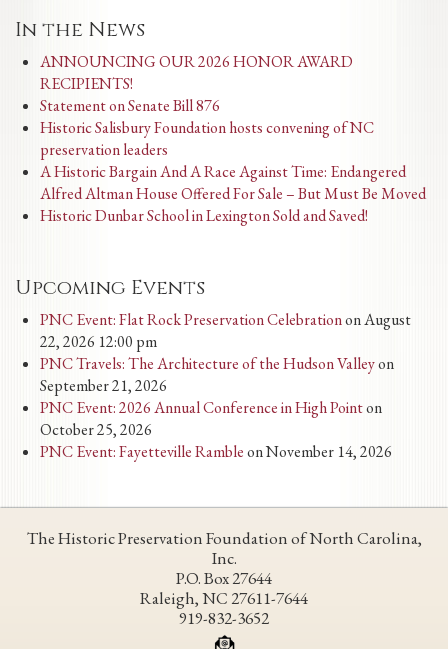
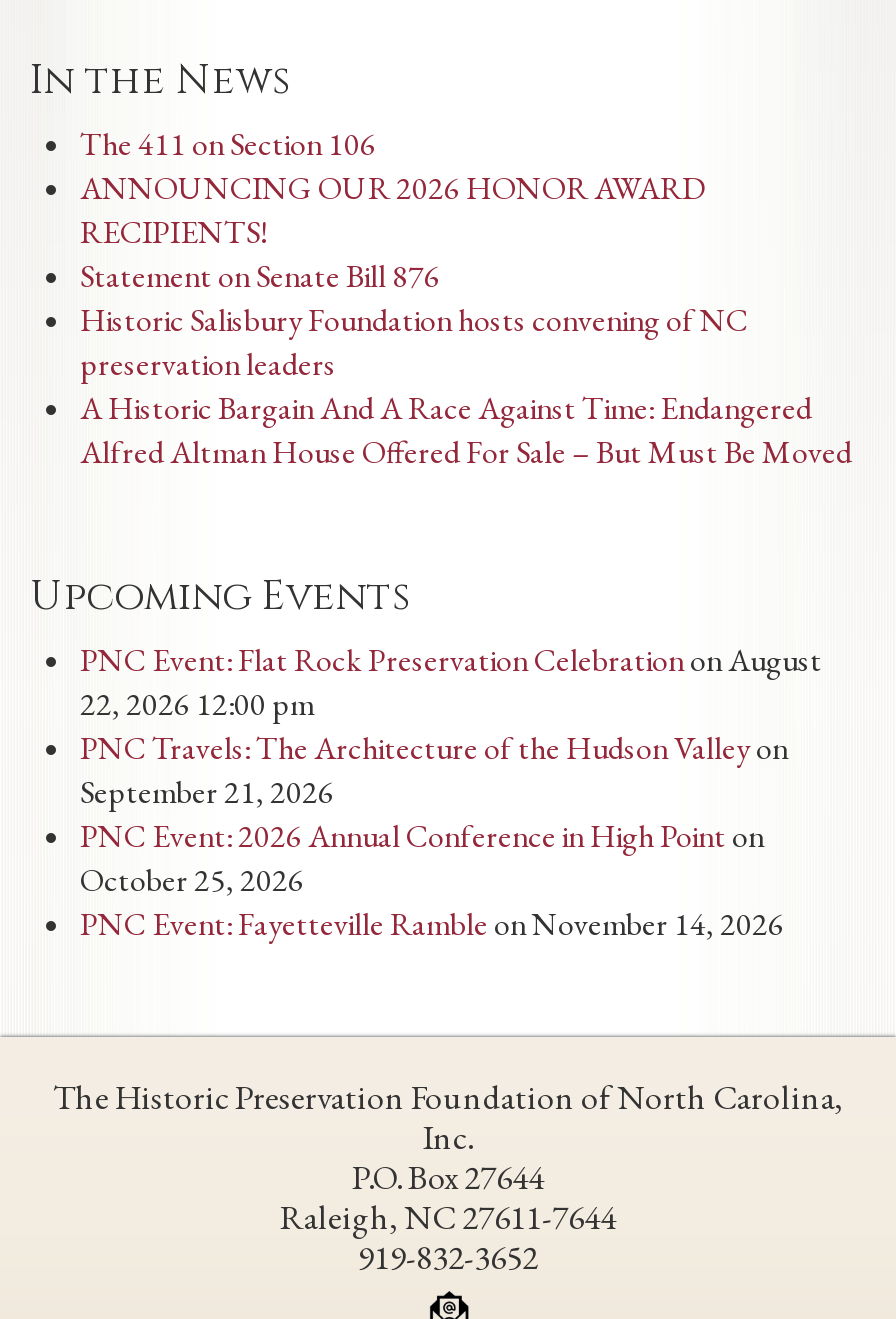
none -> [80,123,376,165] The 411 on Section 106
moved [40,51,426,204] -> [80,167,852,473]: ANNOUNCING OUR 2026 HONOR AWARD | RECIPIENTS! | Statement on Senate Bill 876 | Historic Salisbury Foundation hosts convening of NC | preservation leaders | A Historic Bargain And A Race Against Time: Endangered | Alfred Altman House Offered For Sale – But Must Be Moved
[40,205,368,226] Historic Dunbar School in Lexington Sold and Saved! -> none

